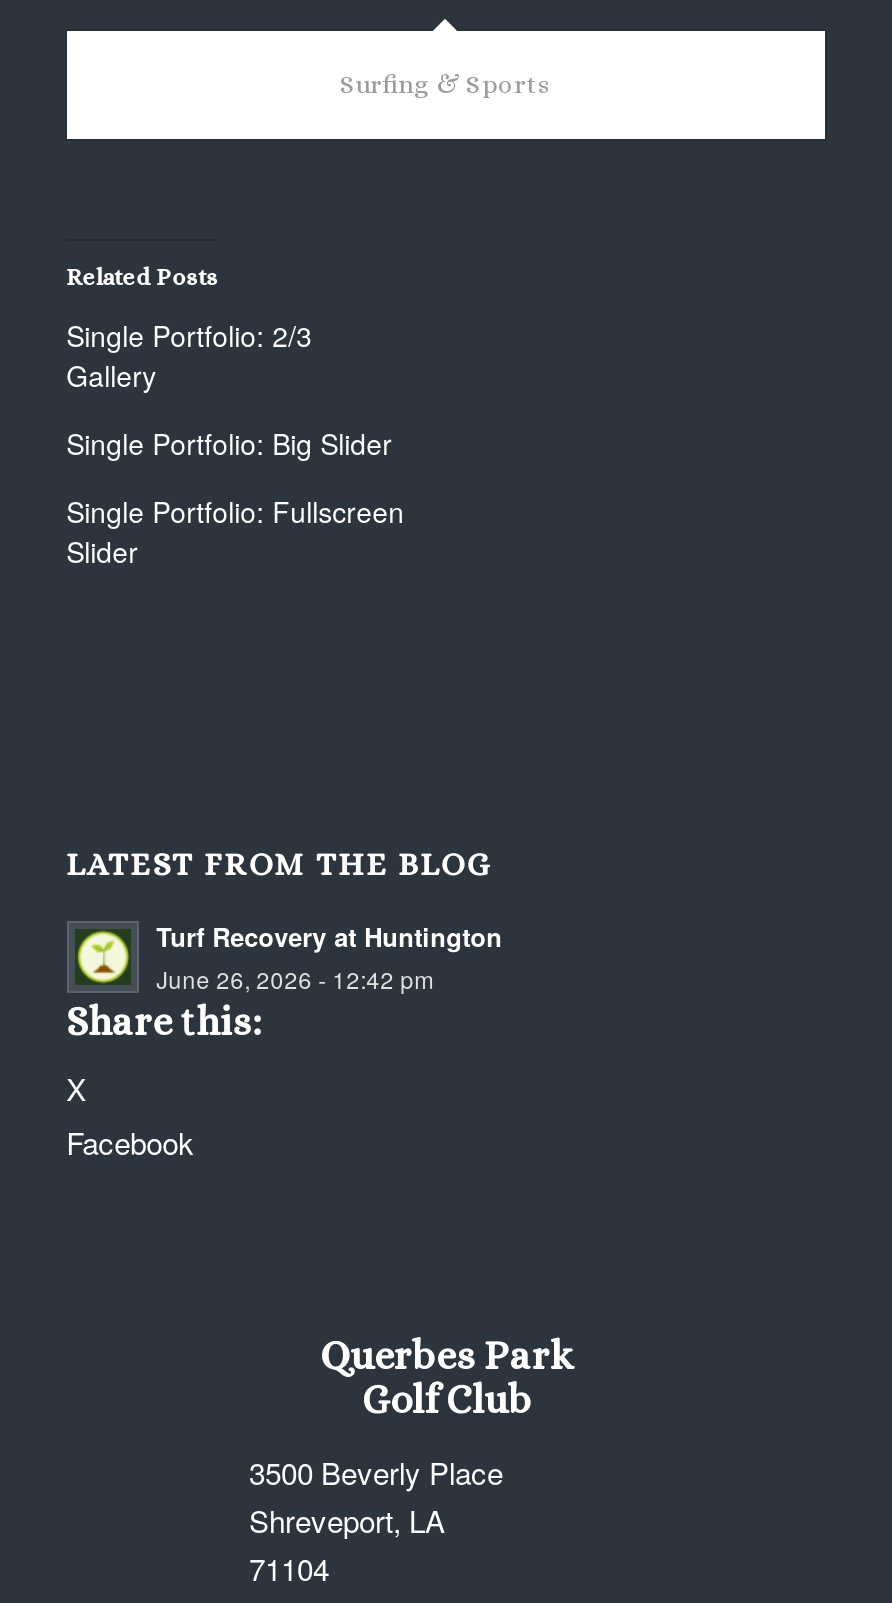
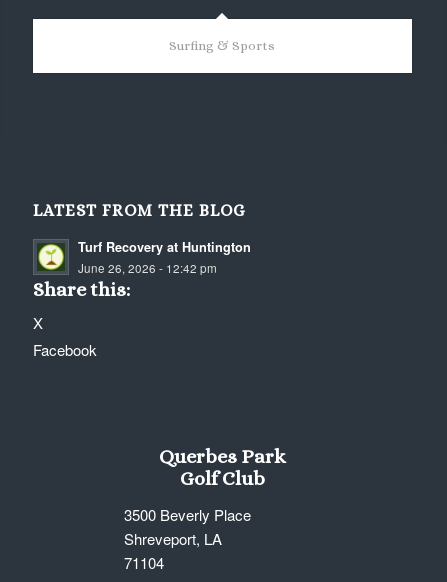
[66,263,404,571] Related Posts | Single Portfolio: 2/3 | Gallery | Single Portfolio: Big Slider | Single Portfolio: Fullscreen | Slider -> none

